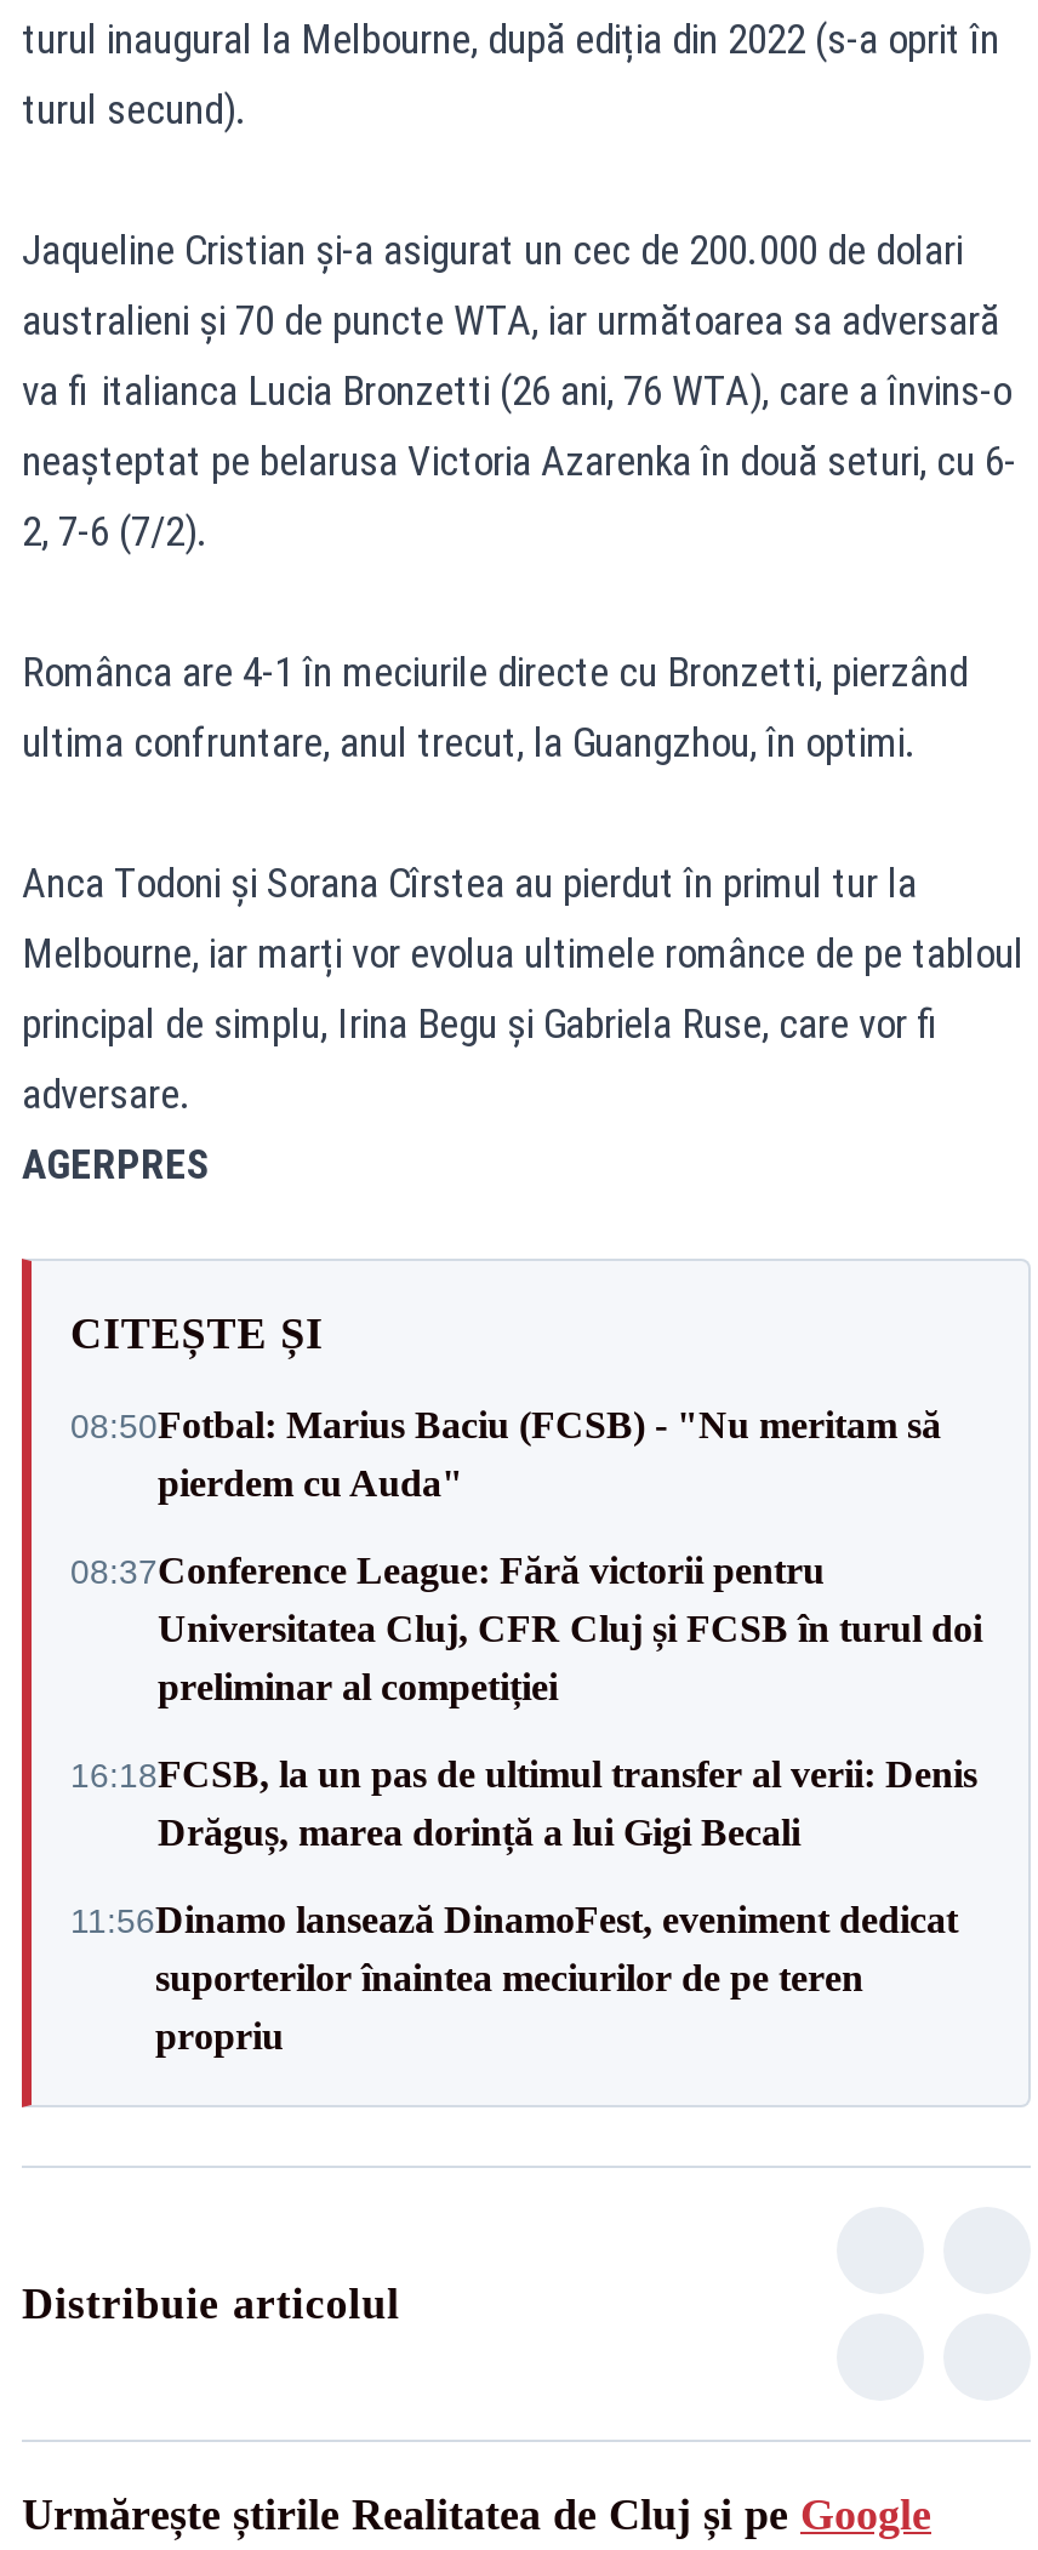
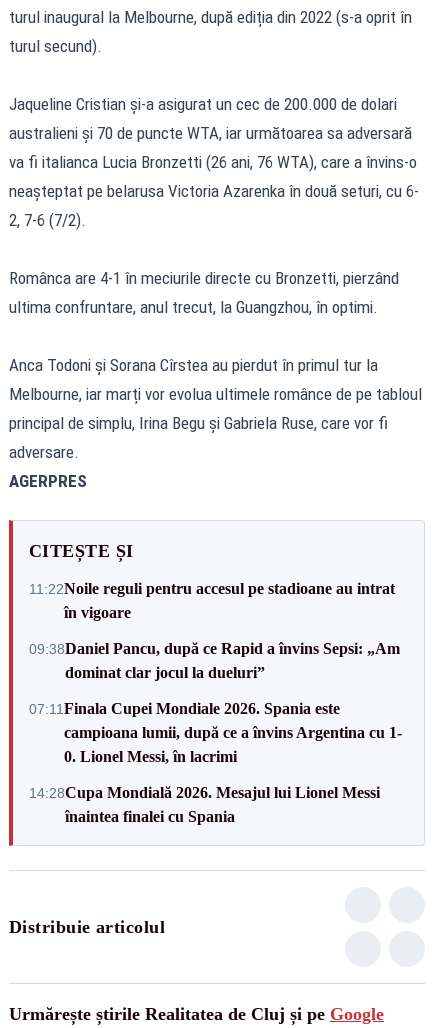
[70,1404,941,1504] 08:50Fotbal: Marius Baciu (FCSB) - "Nu meritam să | pierdem cu Auda" -> [29,579,395,620] 11:22Noile reguli pentru accesul pe stadioane au intrat | în vigoare
[70,1550,982,1707] 08:37Conference League: Fără victorii pentru | Universitatea Cluj, CFR Cluj și FCSB în turul doi | preliminar al competiției -> [29,639,400,680] 09:38Daniel Pancu, după ce Rapid a învins Sepsi: „Am | dominat clar jocul la dueluri”
[70,1753,977,1853] 16:18FCSB, la un pas de ultimul transfer al verii: Denis | Drăguș, marea dorință a lui Gigi Becali -> [29,699,402,764] 07:11 Finala Cupei Mondiale 2026. Spania este | campioana lumii, după ce a învins Argentina cu 1- | 0. Lionel Messi, în lacrimi
[70,1899,958,2056] 11:56Dinamo lansează DinamoFest, eveniment dedicat | suporterilor înaintea meciurilor de pe teren | propriu -> [29,783,380,824] 14:28Cupa Mondială 2026. Mesajul lui Lionel Messi | înaintea finalei cu Spania

